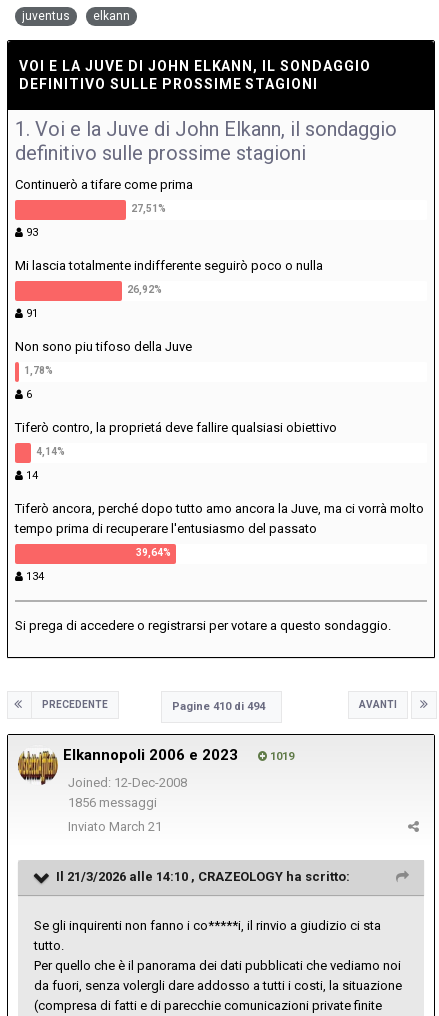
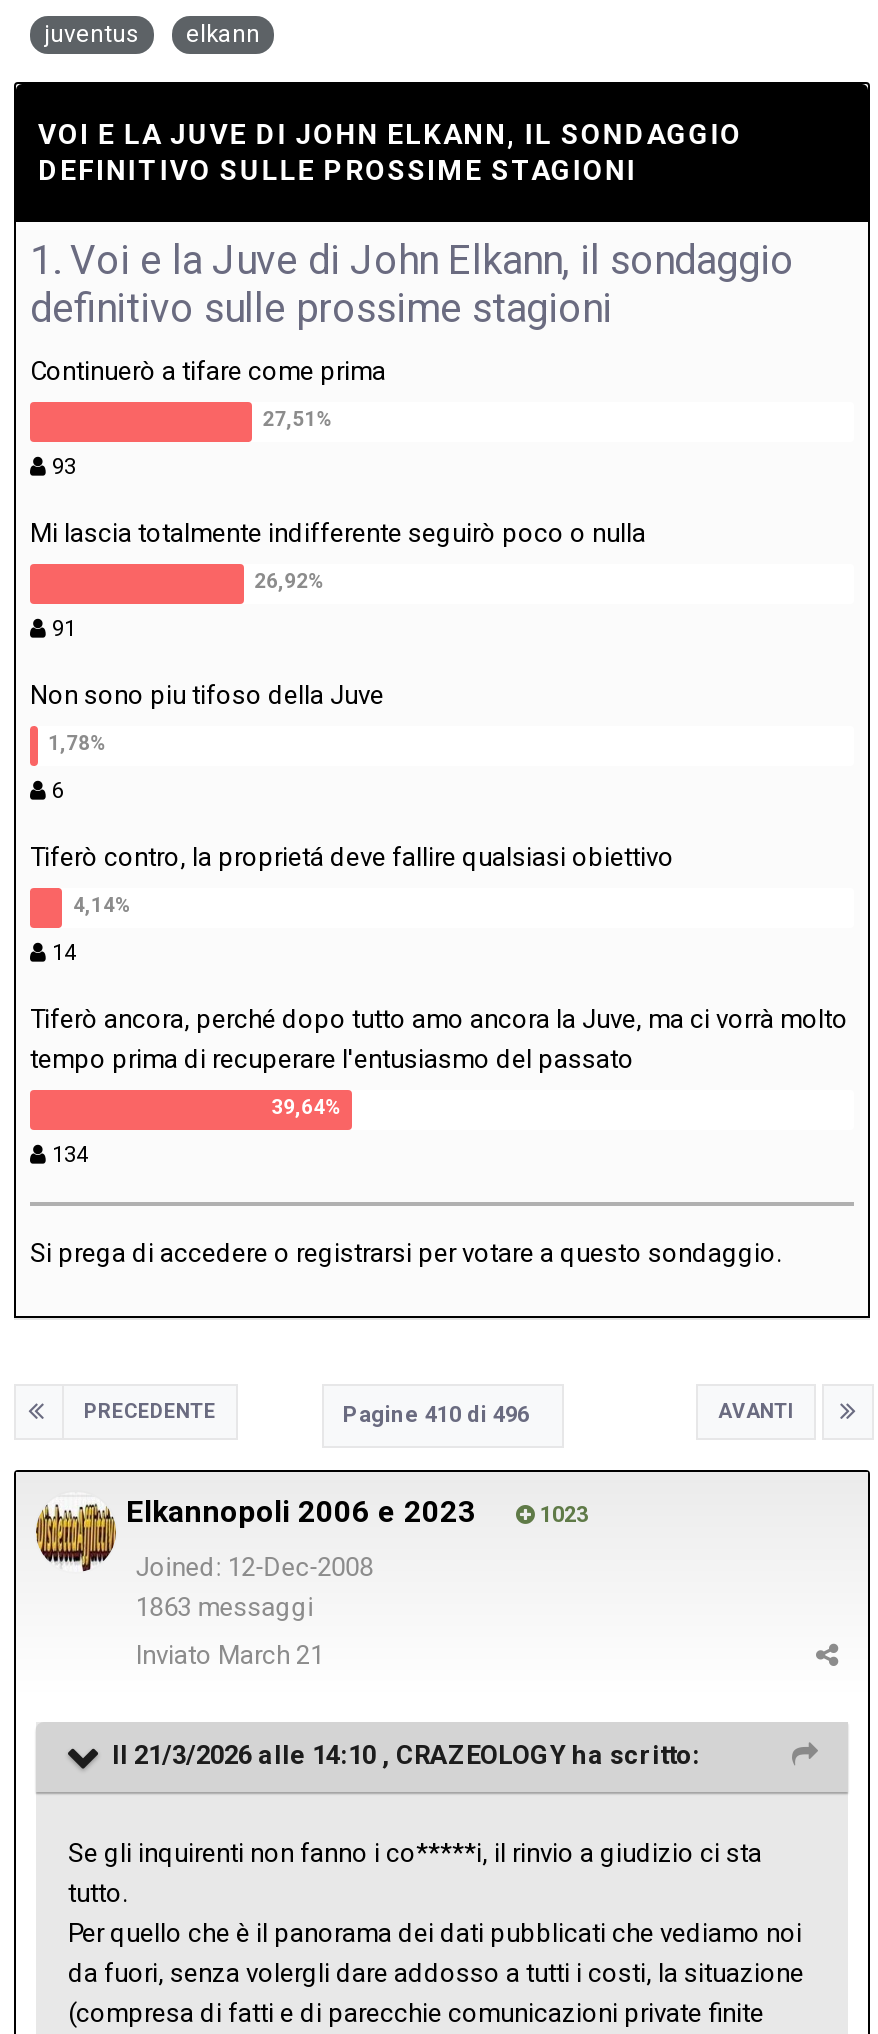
[171,700,270,713] Pagine 410 di 494 -> [343,1402,541,1428] Pagine 410 di 496
[267,750,294,763] 1019 -> [534,1502,588,1528] 1023
[68,795,157,810] 1856 messaggi -> [136,1592,314,1622] 1863 messaggi

